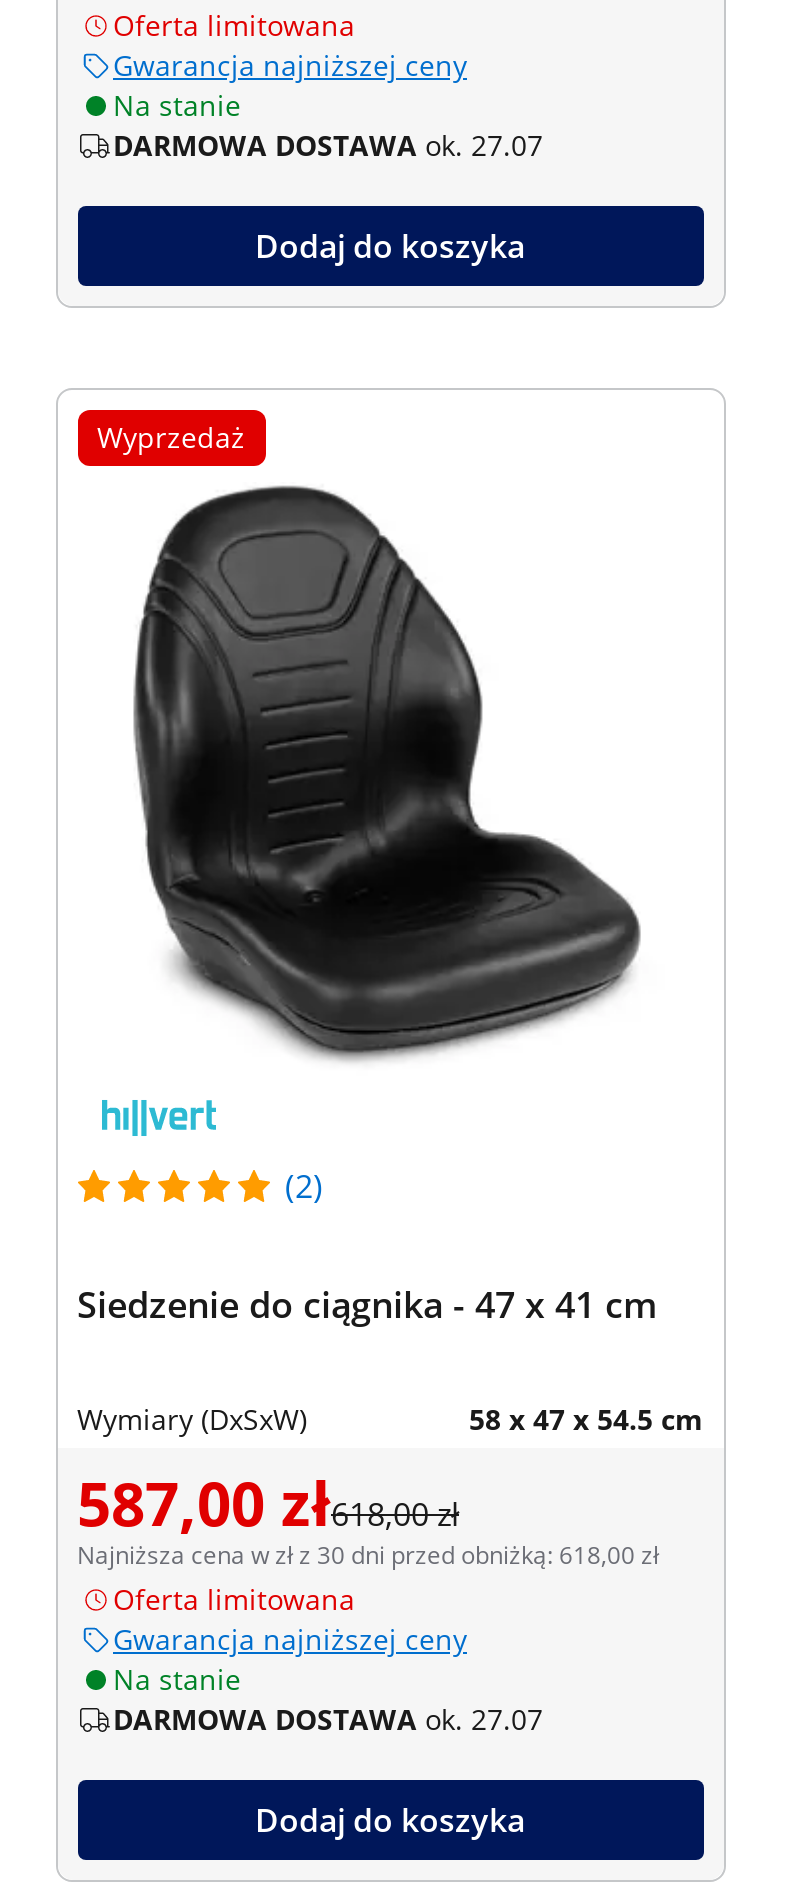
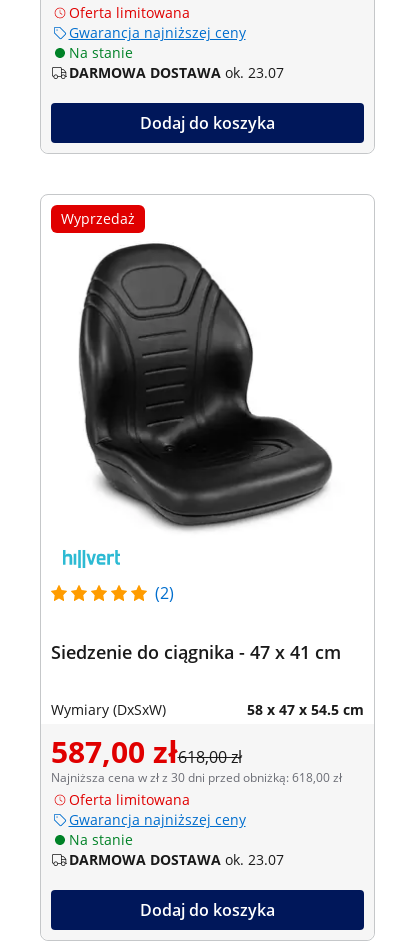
[113,125,543,163] DARMOWA DOSTAWA ok. 27.07 -> [68,63,283,82] DARMOWA DOSTAWA ok. 23.07
[113,1699,543,1737] DARMOWA DOSTAWA ok. 27.07 -> [68,850,283,869] DARMOWA DOSTAWA ok. 23.07

